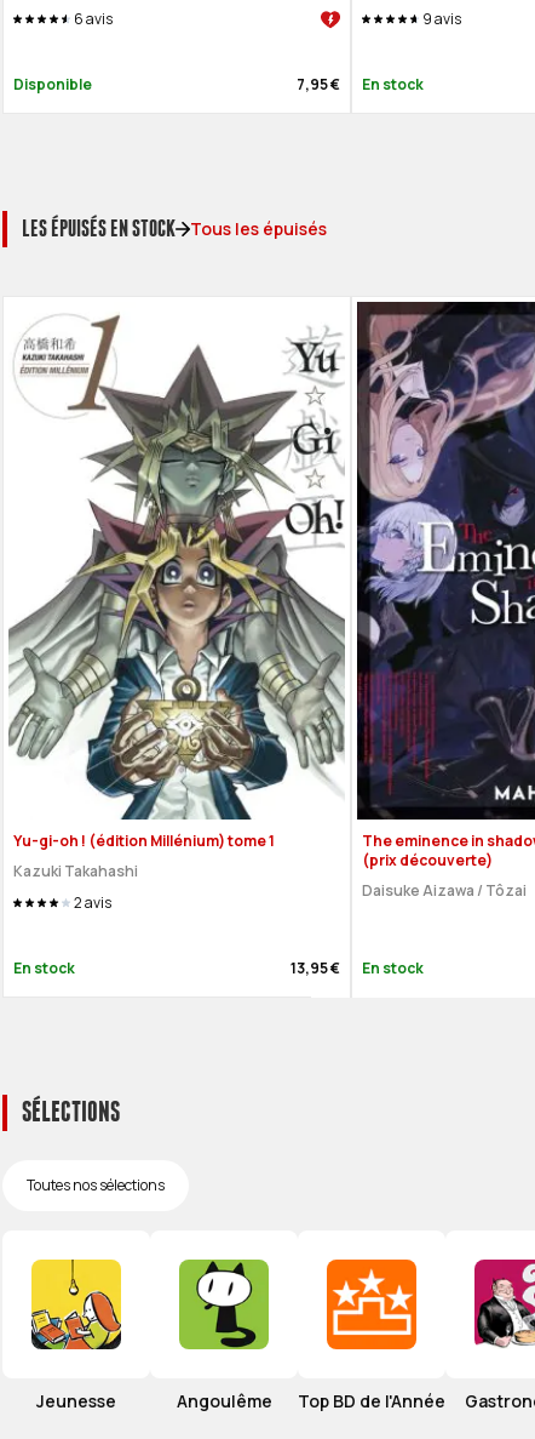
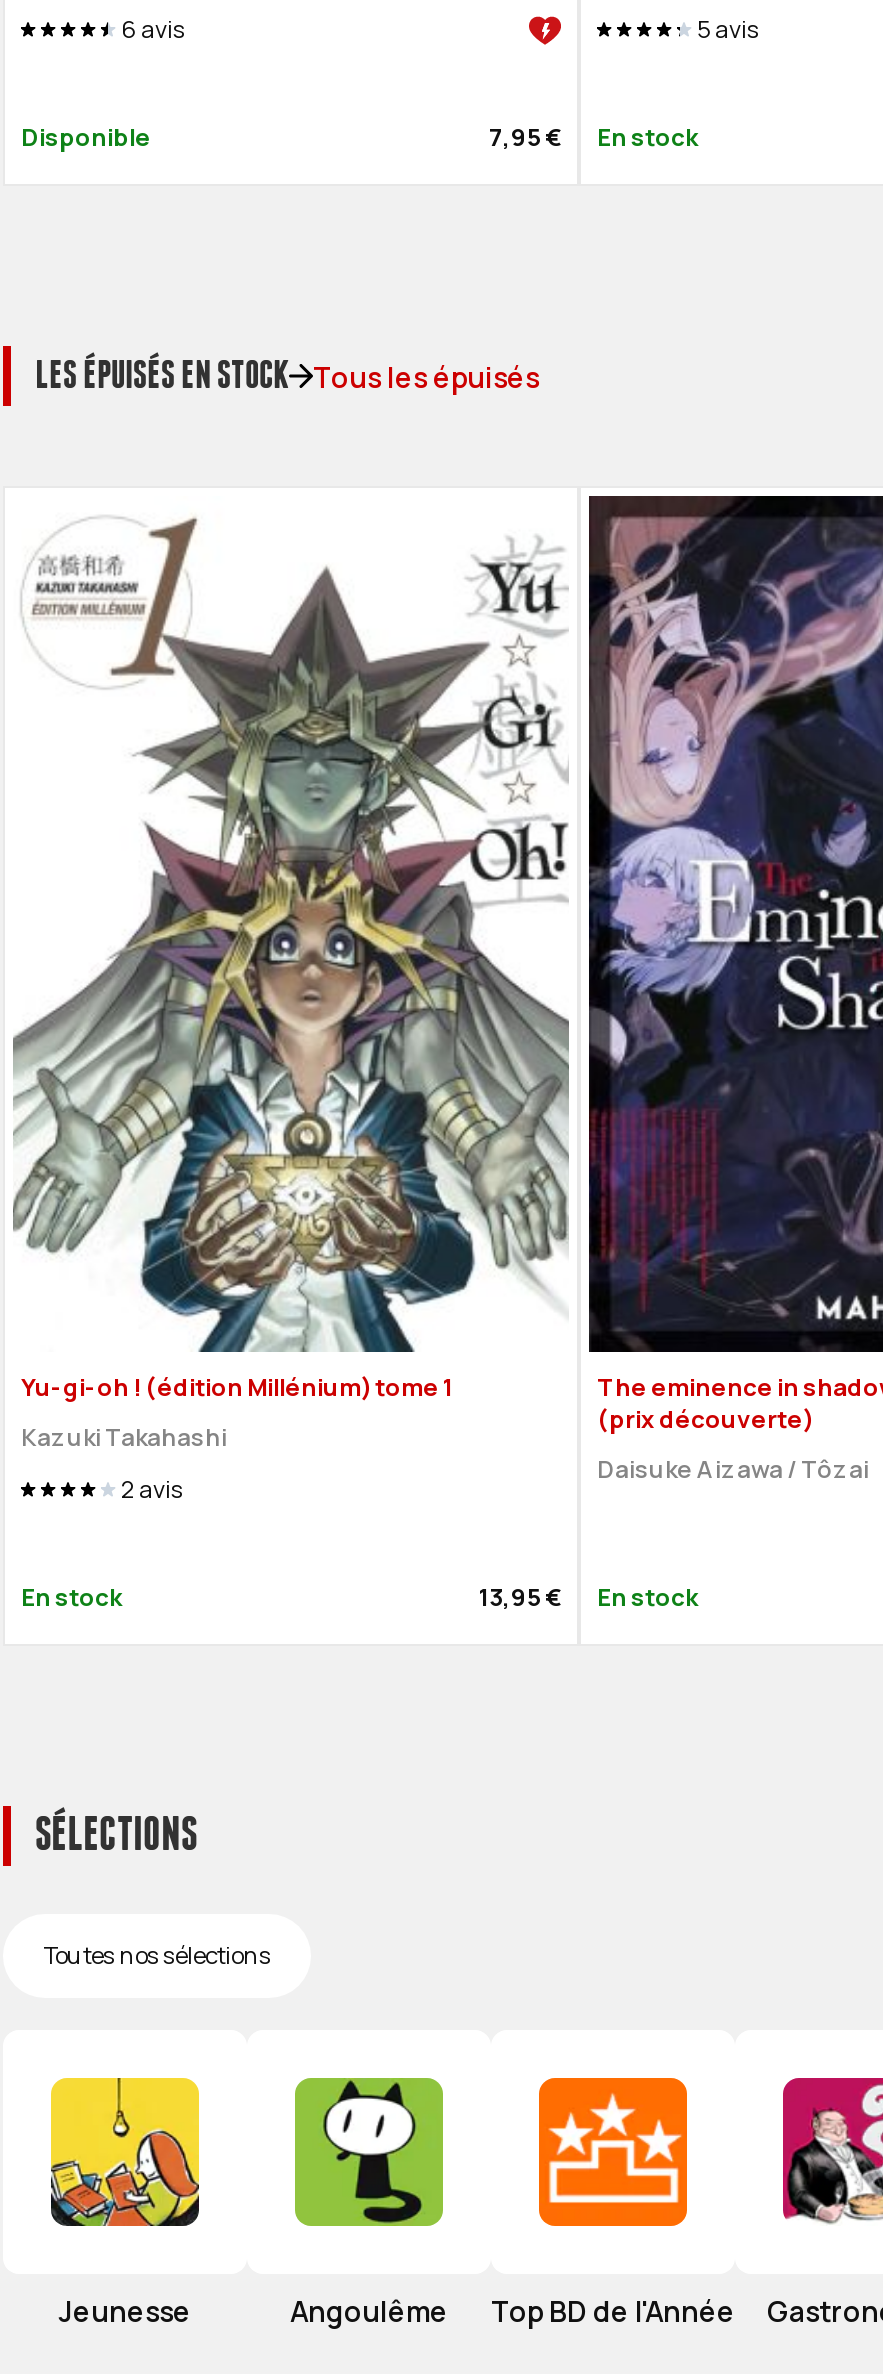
[422,8,461,29] 9 avis -> [697,13,759,47] 5 avis

